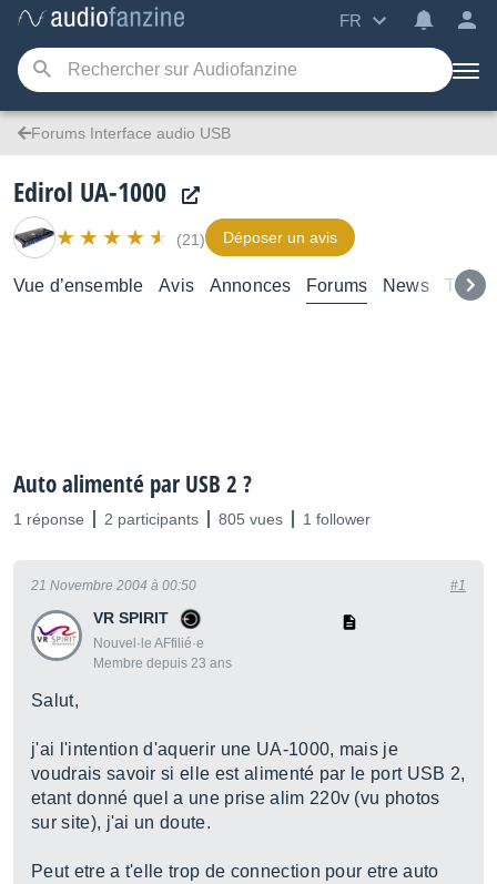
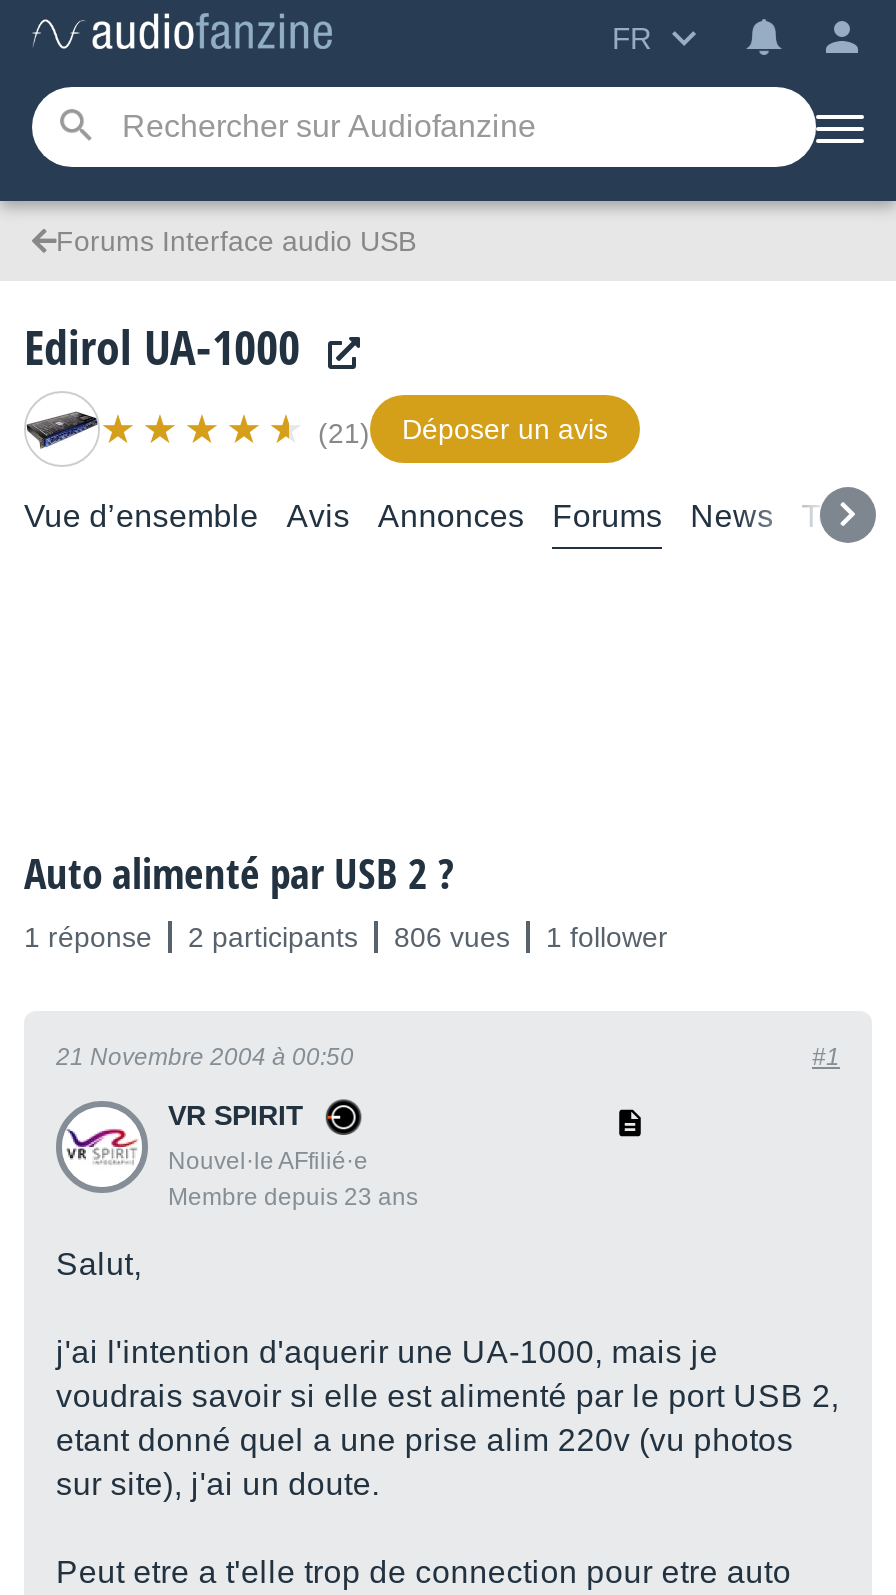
[13,510,371,528] 1 réponse 2 participants 805 vues 1 follower -> [24,921,668,953] 1 réponse 2 participants 806 vues 1 follower

